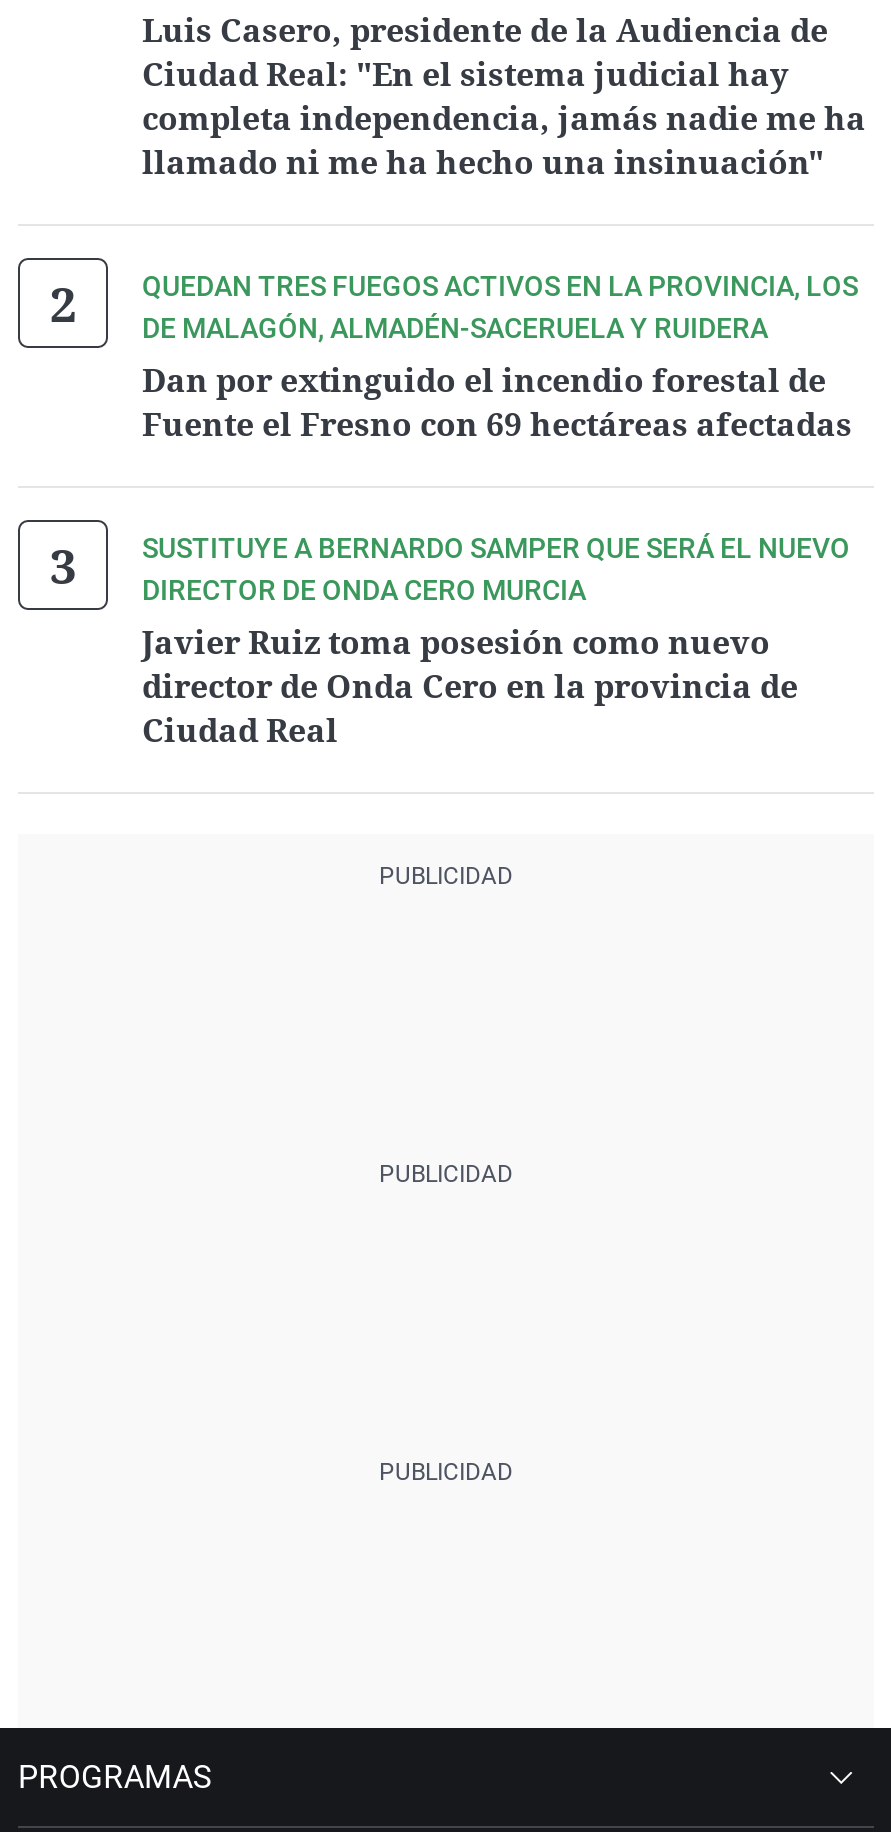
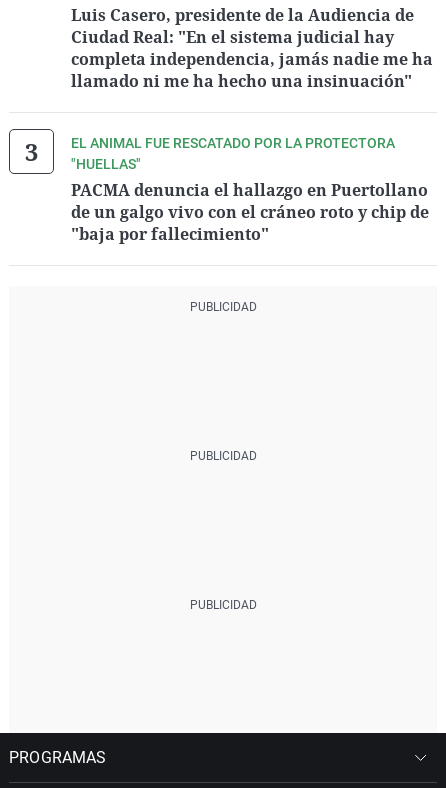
[142,270,858,752] QUEDAN TRES FUEGOS ACTIVOS EN LA PROVINCIA, LOS | DE MALAGÓN, ALMADÉN-SACERUELA Y RUIDERA | Dan por extinguido el incendio forestal de | Fuente el Fresno con 69 hectáreas afectadas | SUSTITUYE A BERNARDO SAMPER QUE SERÁ EL NUEVO | DIRECTOR DE ONDA CERO MURCIA | Javier Ruiz toma posesión como nuevo | director de Onda Cero en la provincia de | Ciudad Real -> [71,135,429,245] EL ANIMAL FUE RESCATADO POR LA PROTECTORA | "HUELLAS" | PACMA denuncia el hallazgo en Puertollano | de un galgo vivo con el cráneo roto y chip de | "baja por fallecimiento"

